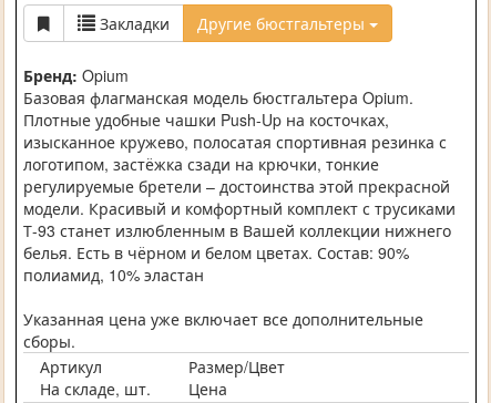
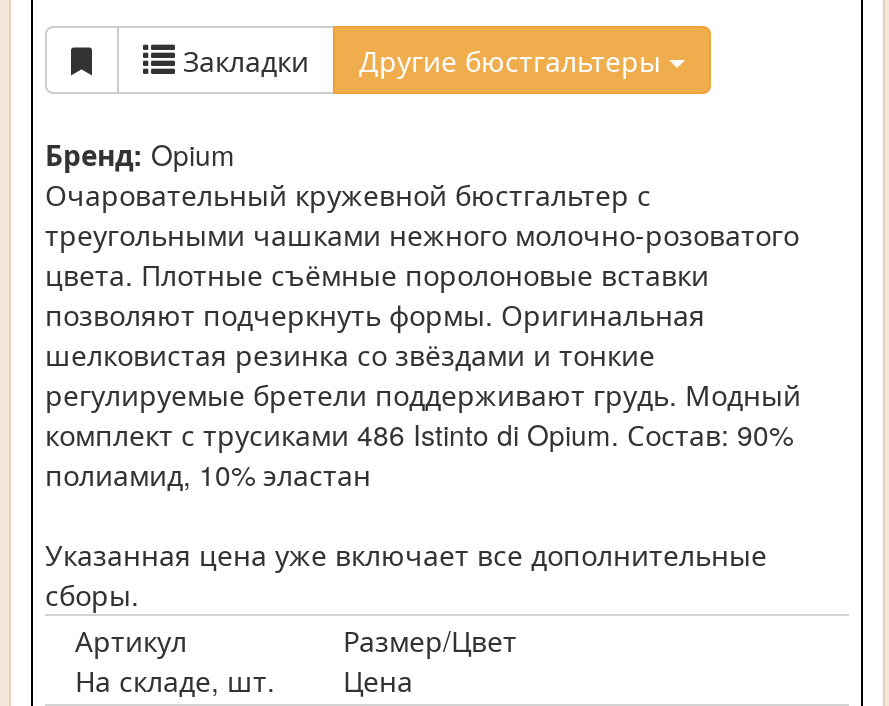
[23,86,456,263] Базовая флагманская модель бюстгальтера Opium. | Плотные удобные чашки Push-Up на косточках, | изысканное кружево, полосатая спортивная резинка с | логотипом, застёжка сзади на крючки, тонкие | регулируемые бретели – достоинства этой прекрасной | модели. Красивый и комфортный комплект с трусиками | Т-93 станет излюбленным в Вашей коллекции нижнего | белья. Есть в чёрном и белом цветах. Состав: 90% -> [45,173,801,453] Очаровательный кружевной бюстгальтер с | треугольными чашками нежного молочно-розоватого | цвета. Плотные съёмные поролоновые вставки | позволяют подчеркнуть формы. Оригинальная | шелковистая резинка со звёздами и тонкие | регулируемые бретели поддерживают грудь. Модный | комплект с трусиками 486 Istinto di Opium. Состав: 90%

